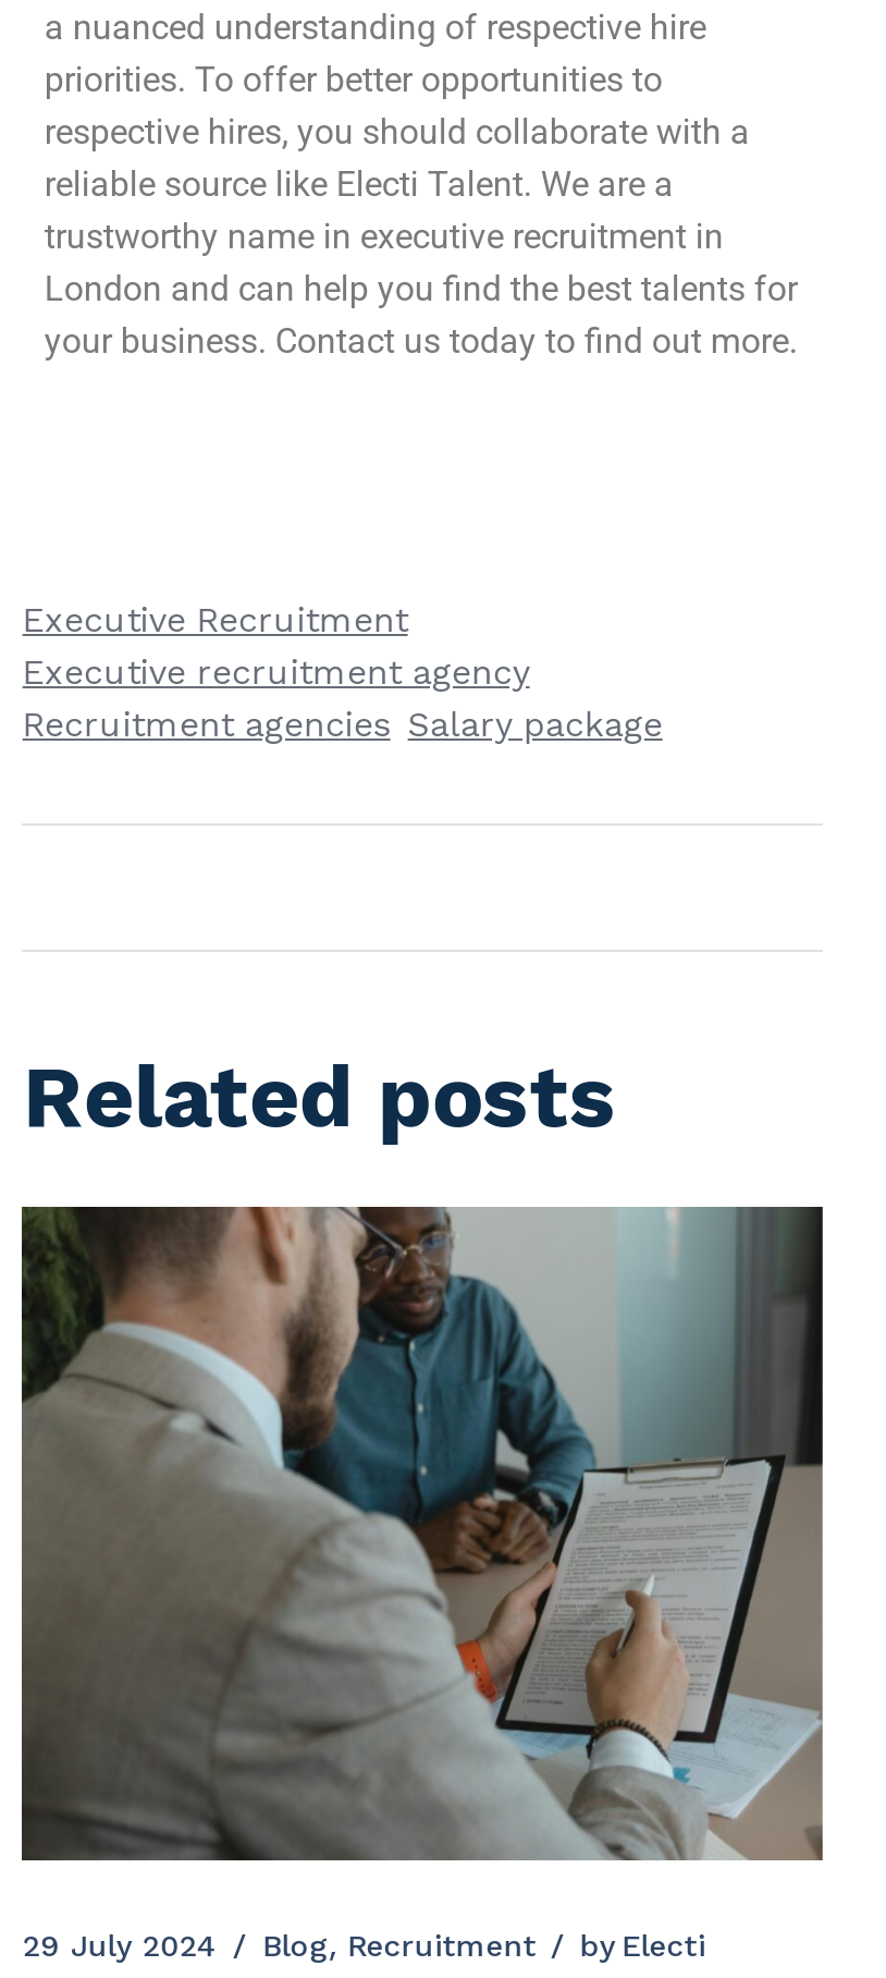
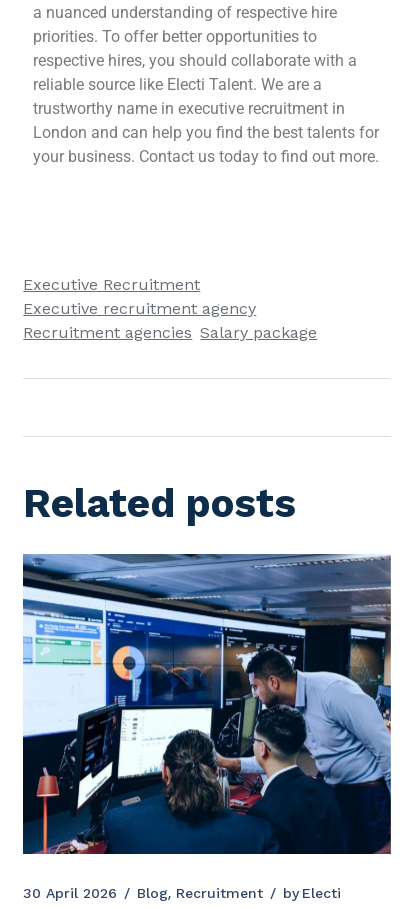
[20,1205,825,1964] [image] | 29 July 2024 Blog Recruitment by Electi -> [22,553,392,901] [image] | 30 April 2026 Blog Recruitment by Electi

